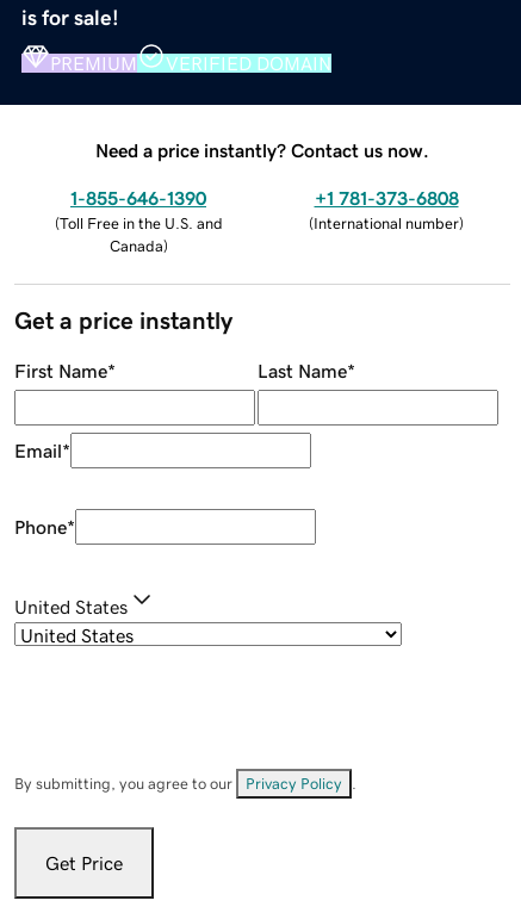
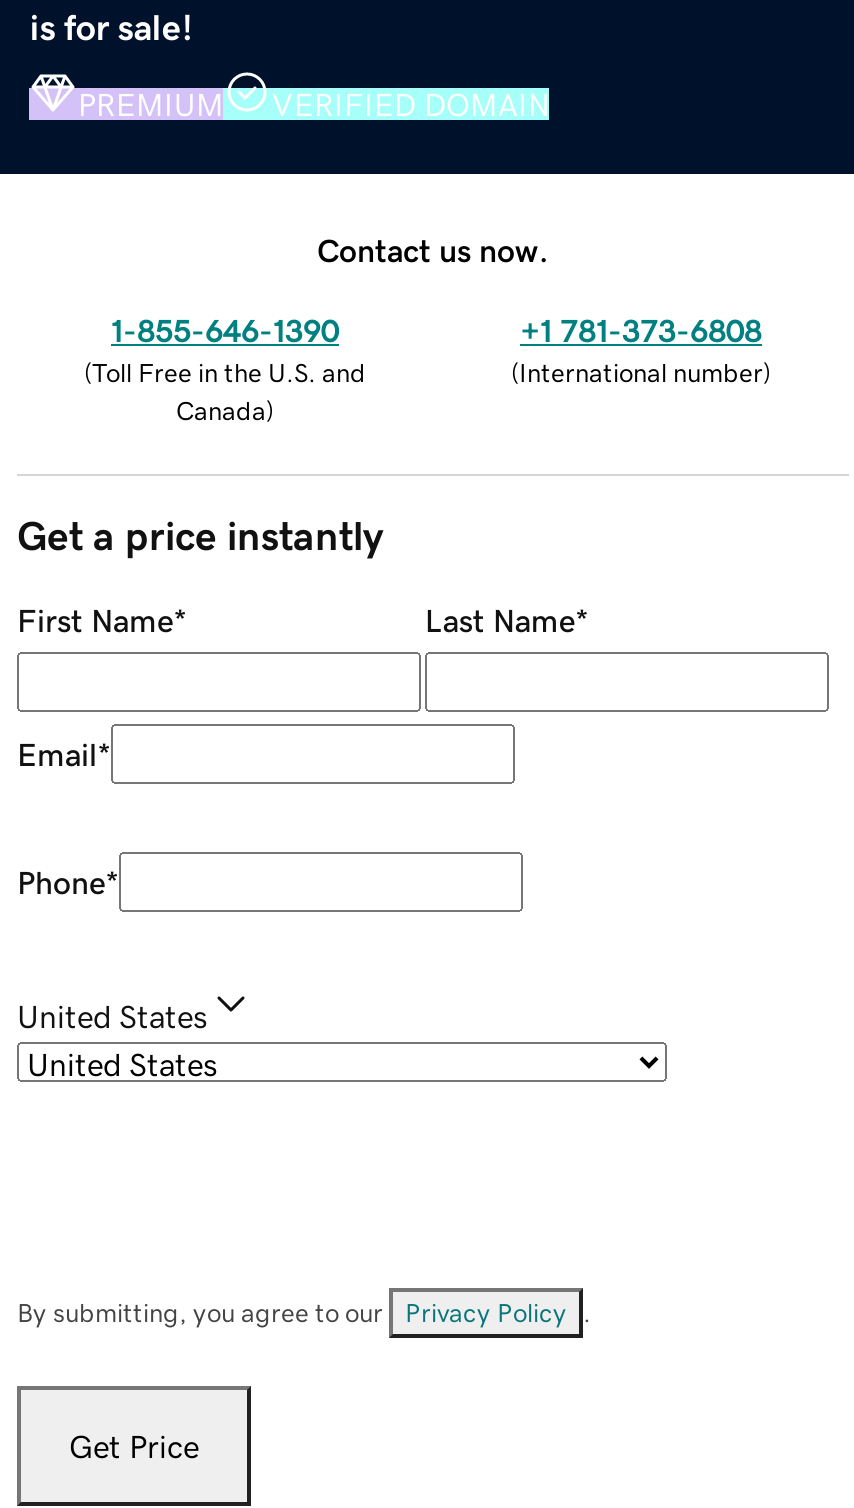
[95,140,429,159] Need a price instantly? Contact us now. -> [317,233,549,265] Contact us now.

